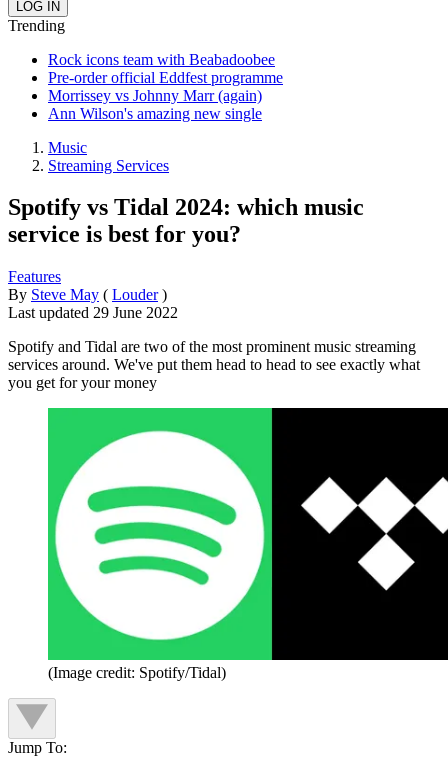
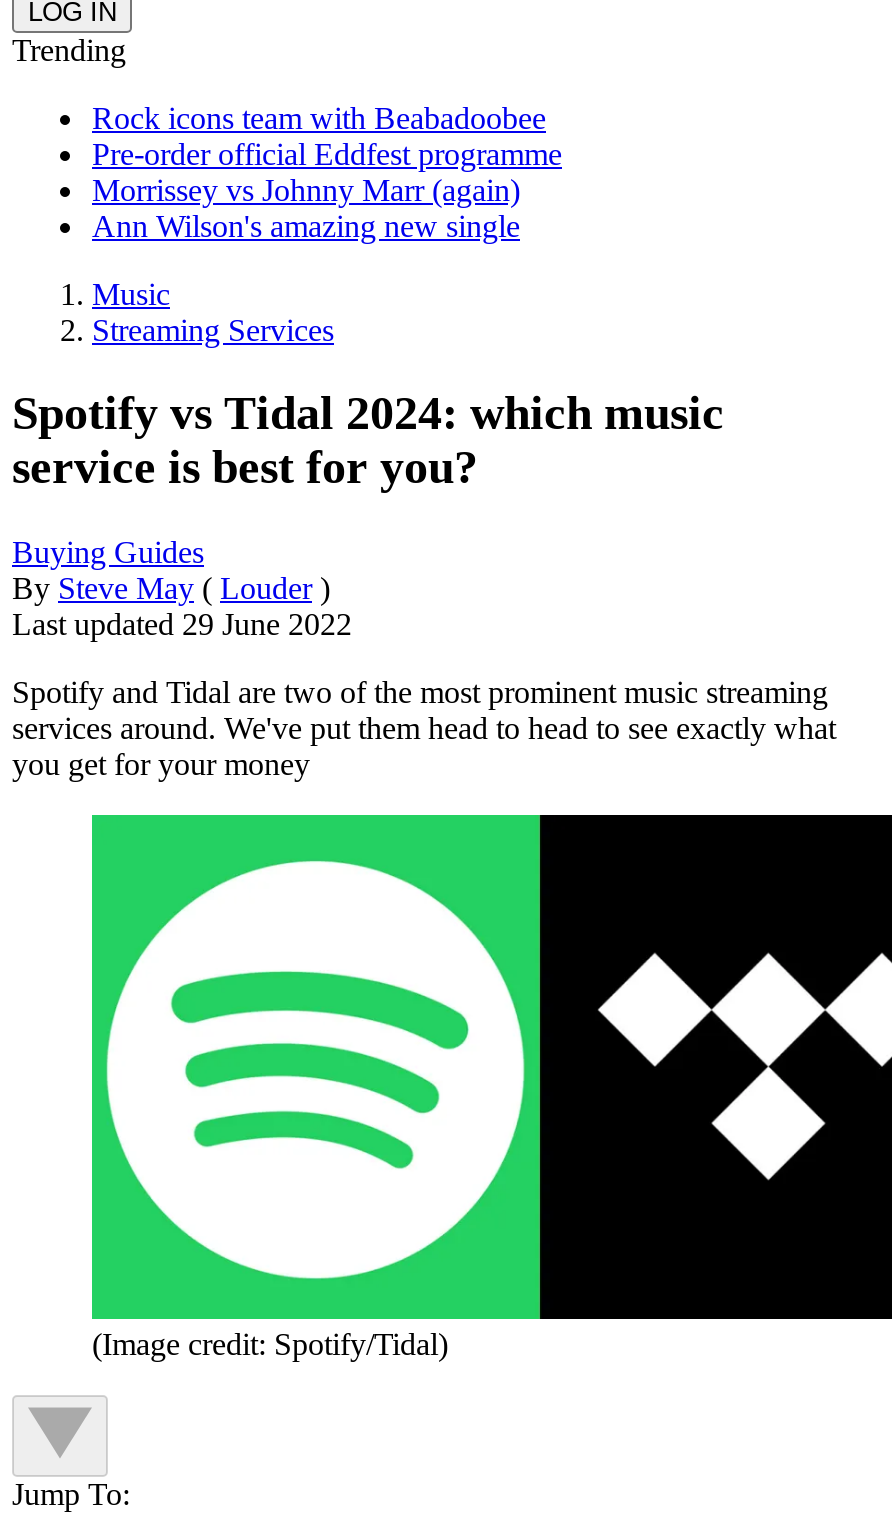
[8,268,61,285] Features -> [12,536,204,570] Buying Guides

